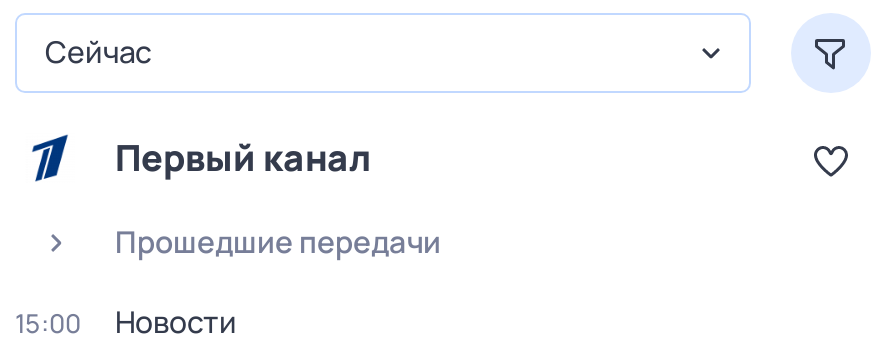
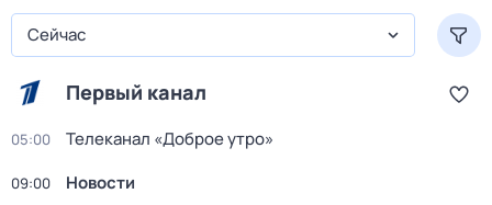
[115,221,441,263] Прошедшие передачи -> [11,127,273,150] 05:00 | Телеканал «Доброе утро»
[15,301,237,343] 15:00 Новости -> [11,171,135,194] 09:00 Новости

